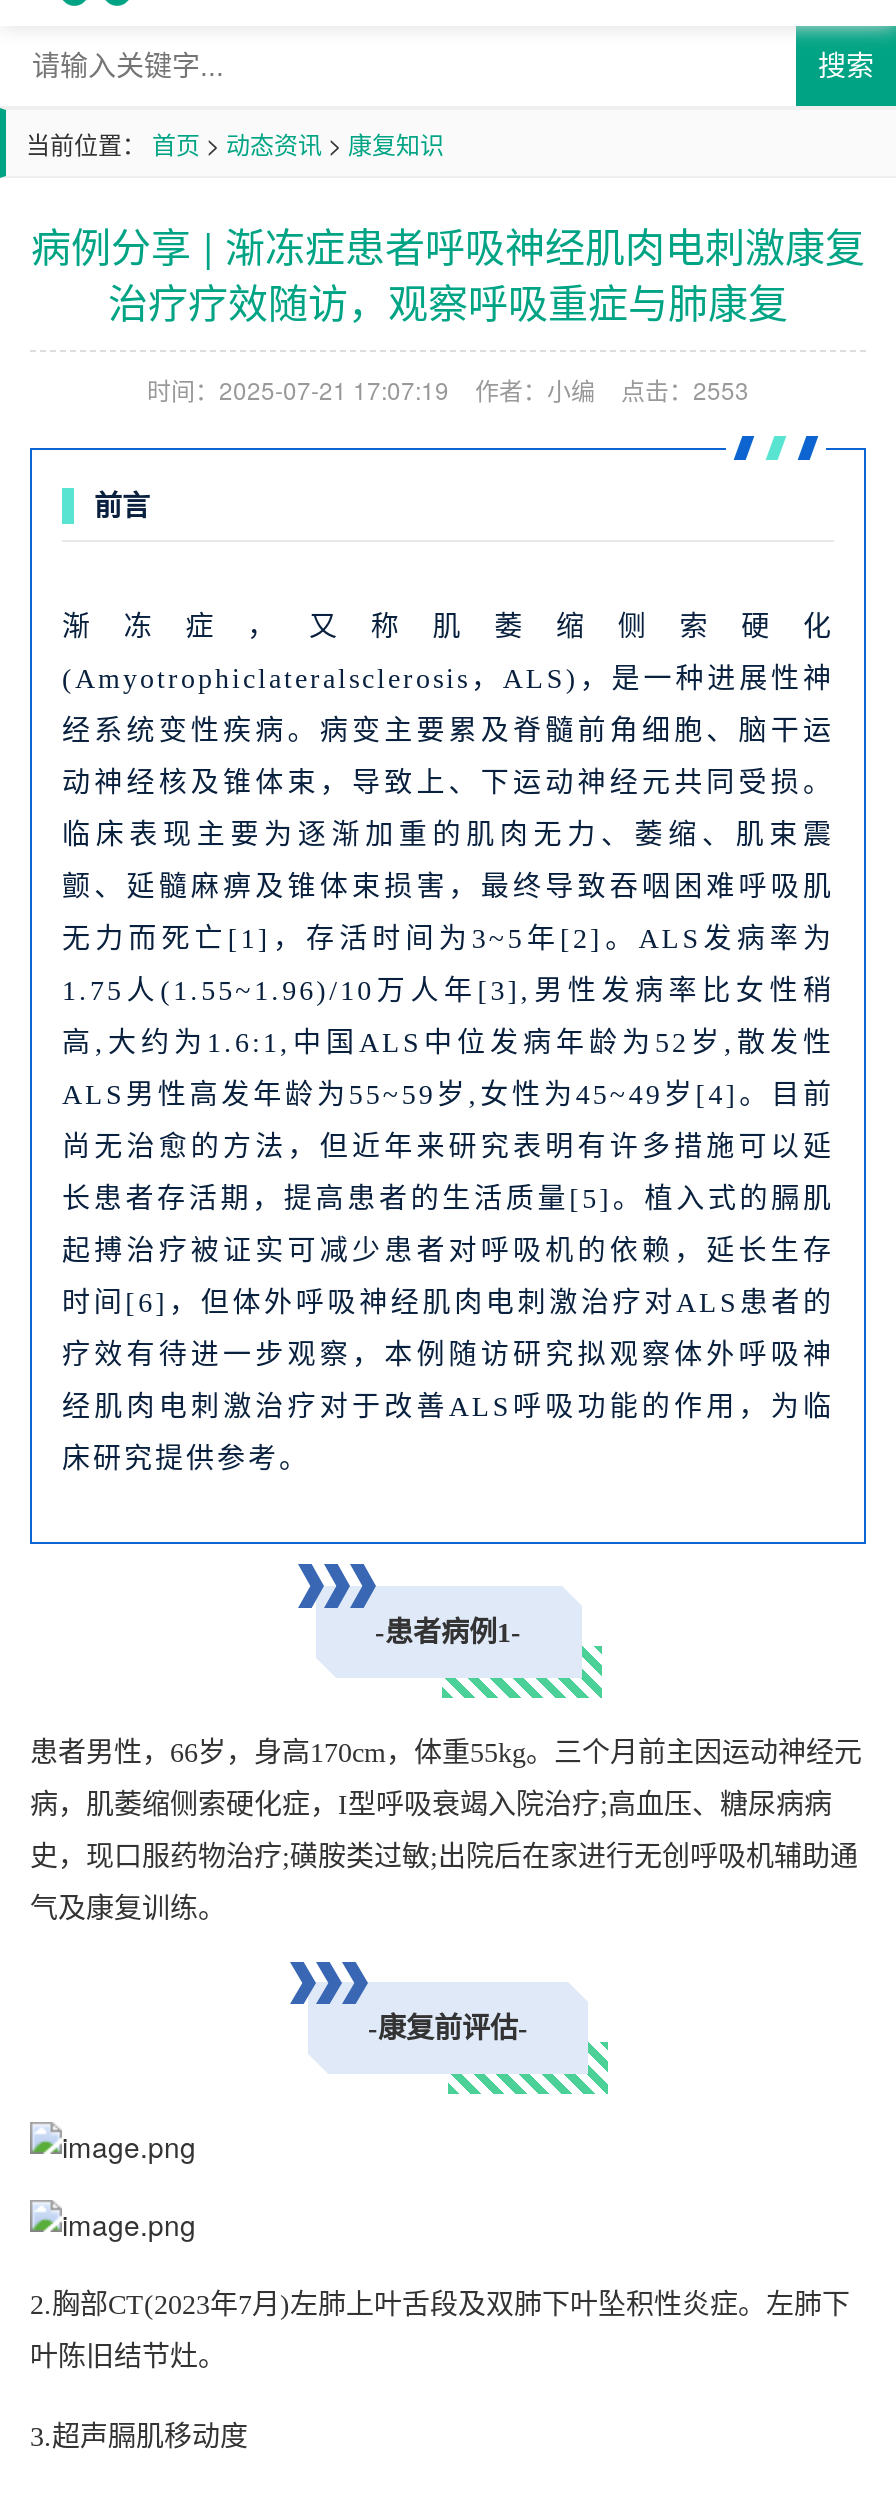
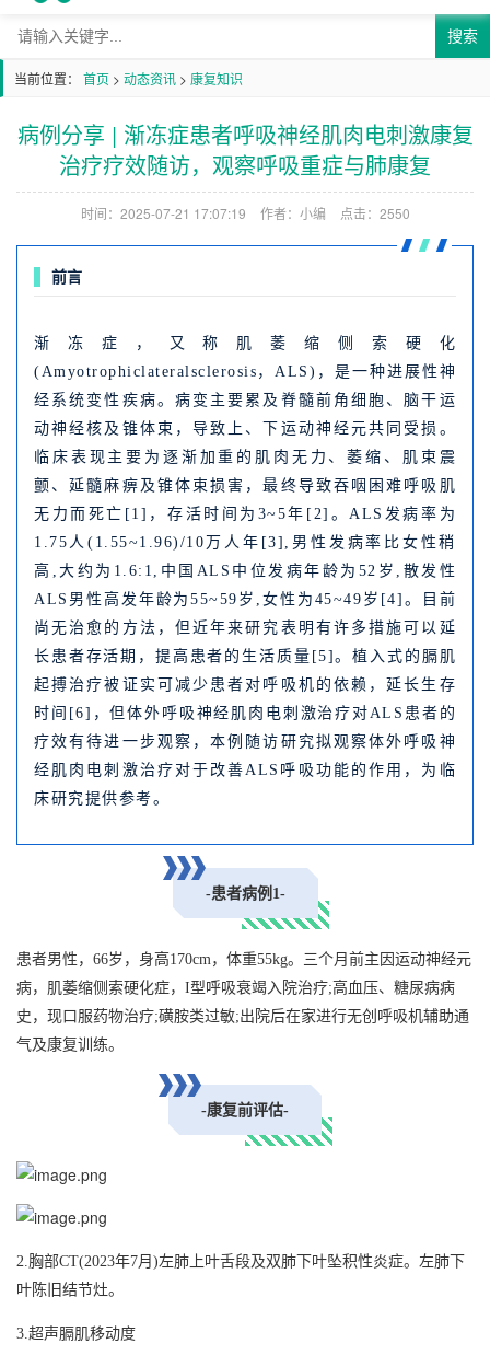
[147,372,749,406] 时间：2025-07-21 17:07:19 作者：小编 点击：2553 -> [80,204,410,222] 时间：2025-07-21 17:07:19 作者：小编 点击：2550

